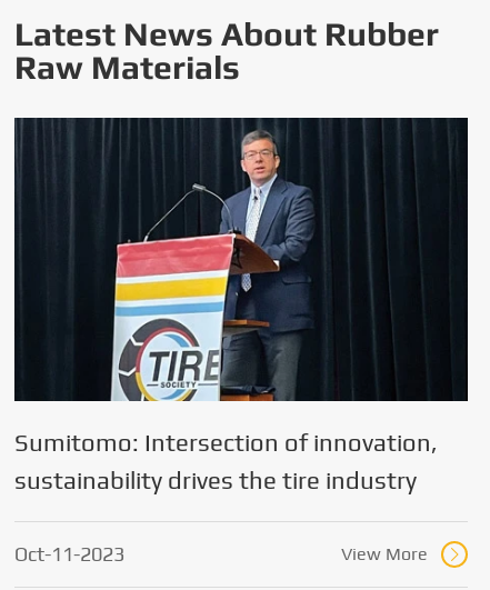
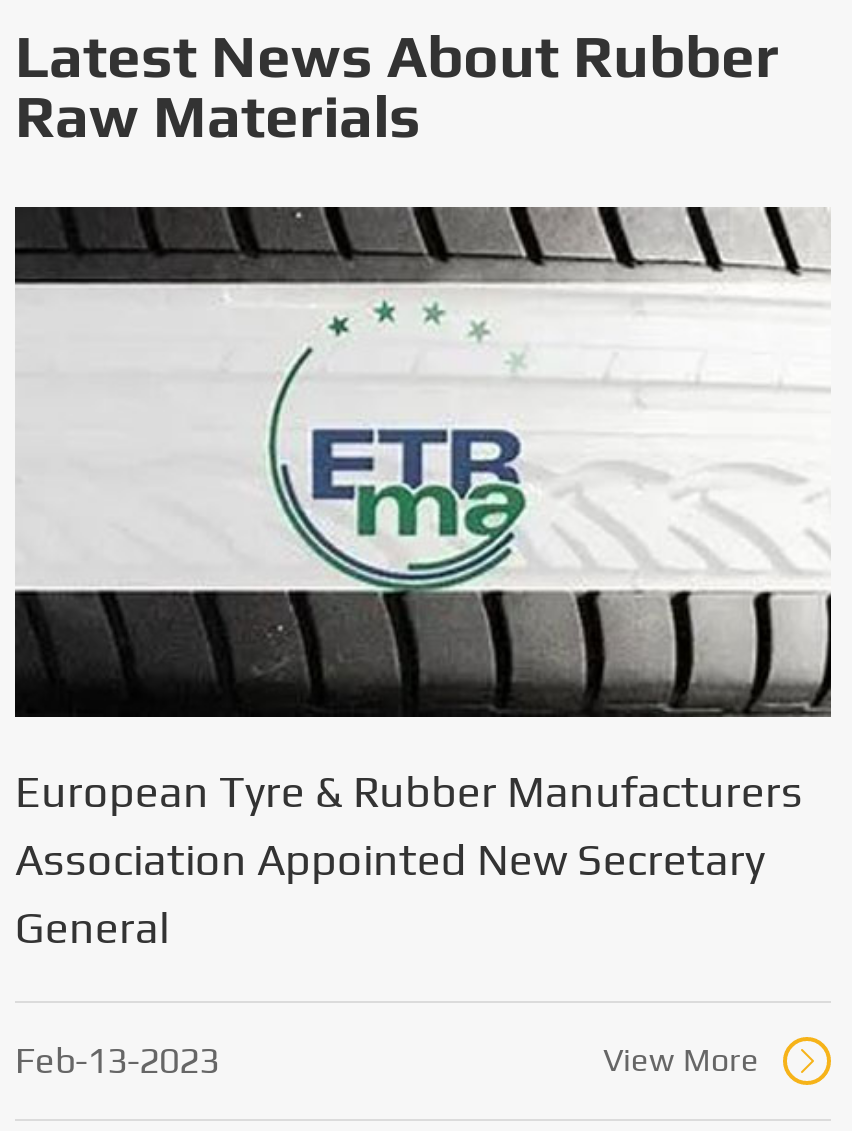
[13,117,469,381] [image] -> [15,207,831,719] [image]
[14,428,438,494] Sumitomo: Intersection of innovation, | sustainability drives the tire industry -> [15,765,803,953] European Tyre & Rubber Manufacturers | Association Appointed New Secretary | General
[14,543,124,566] Oct-11-2023 -> [15,1040,219,1082] Feb-13-2023

